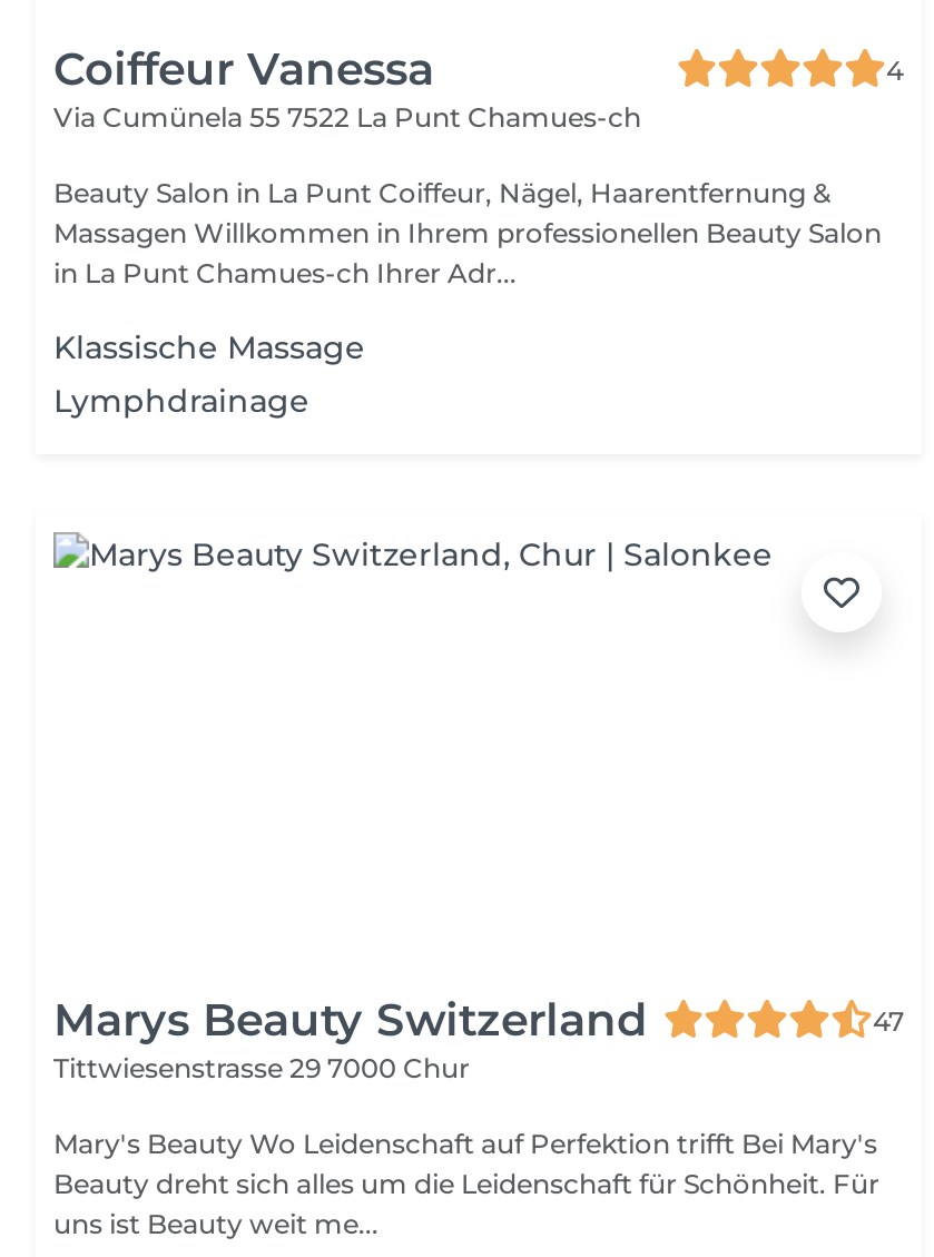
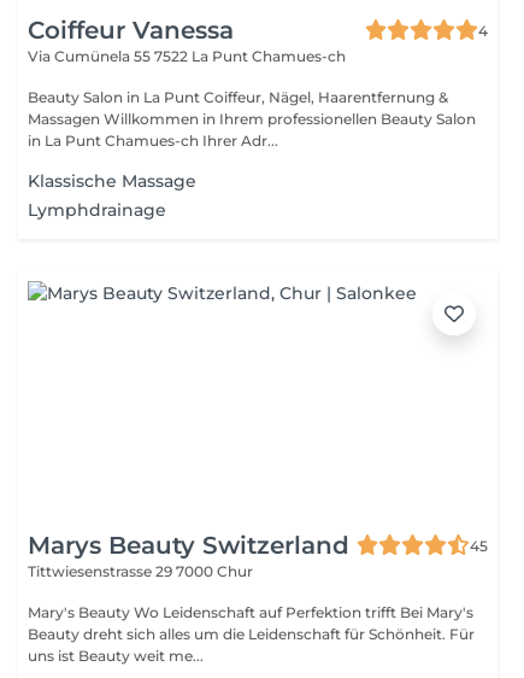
[873,1004,904,1038] 47 -> [470,537,488,555] 45

